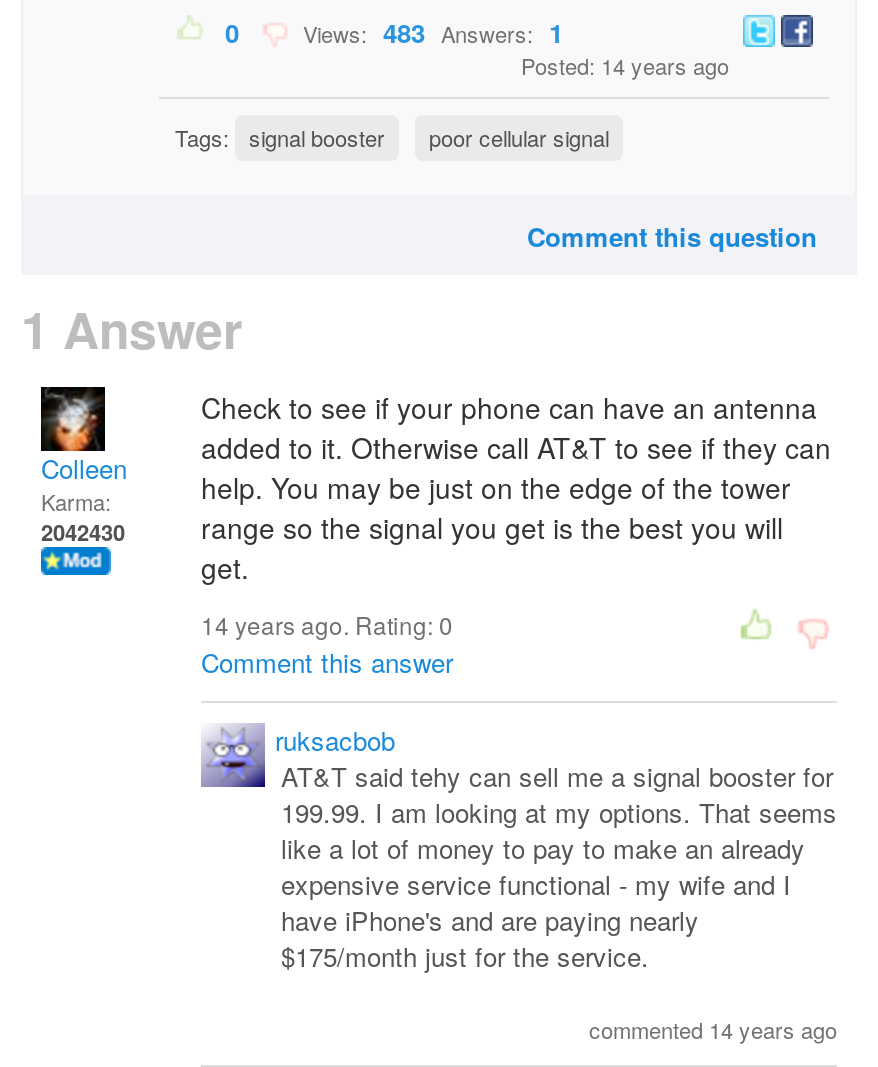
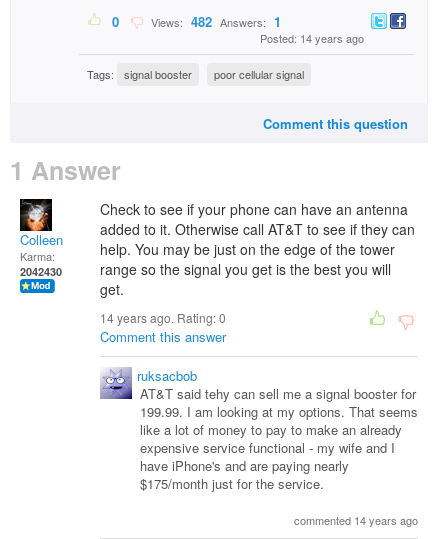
[291,13,563,51] Views: 483 Answers: 1 -> [145,12,281,31] Views: 482 Answers: 1

